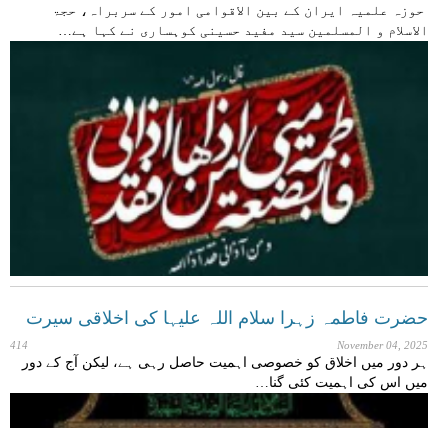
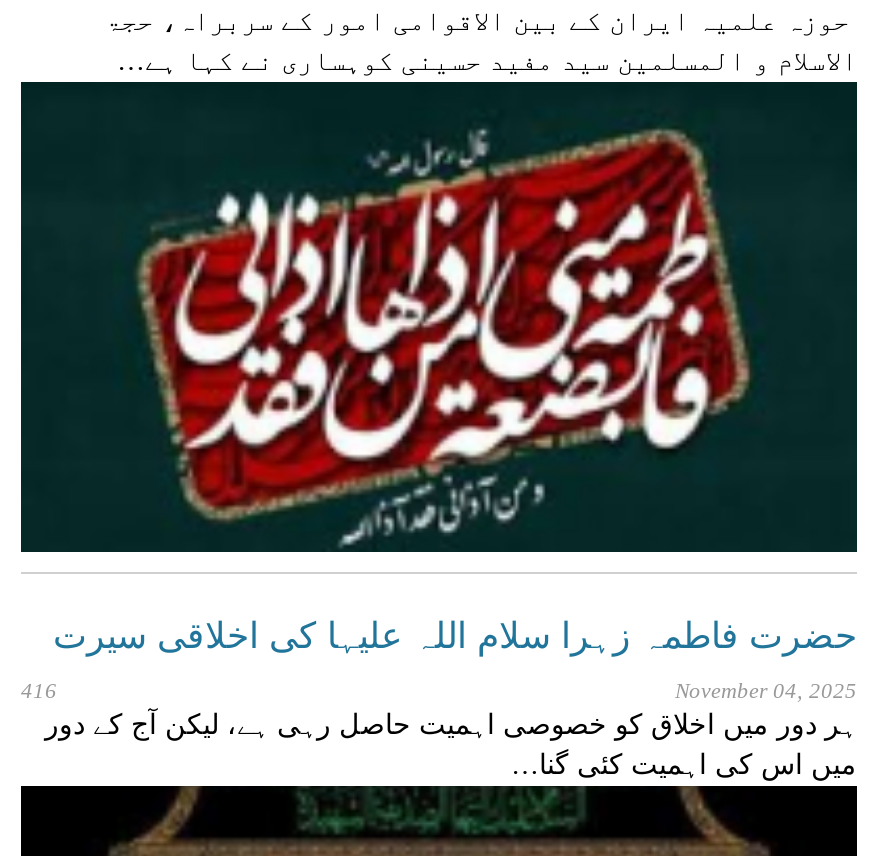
[10,339,28,351] 414 -> [21,678,57,702] 416

